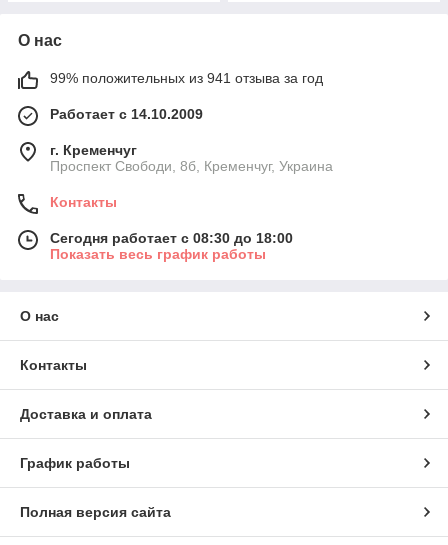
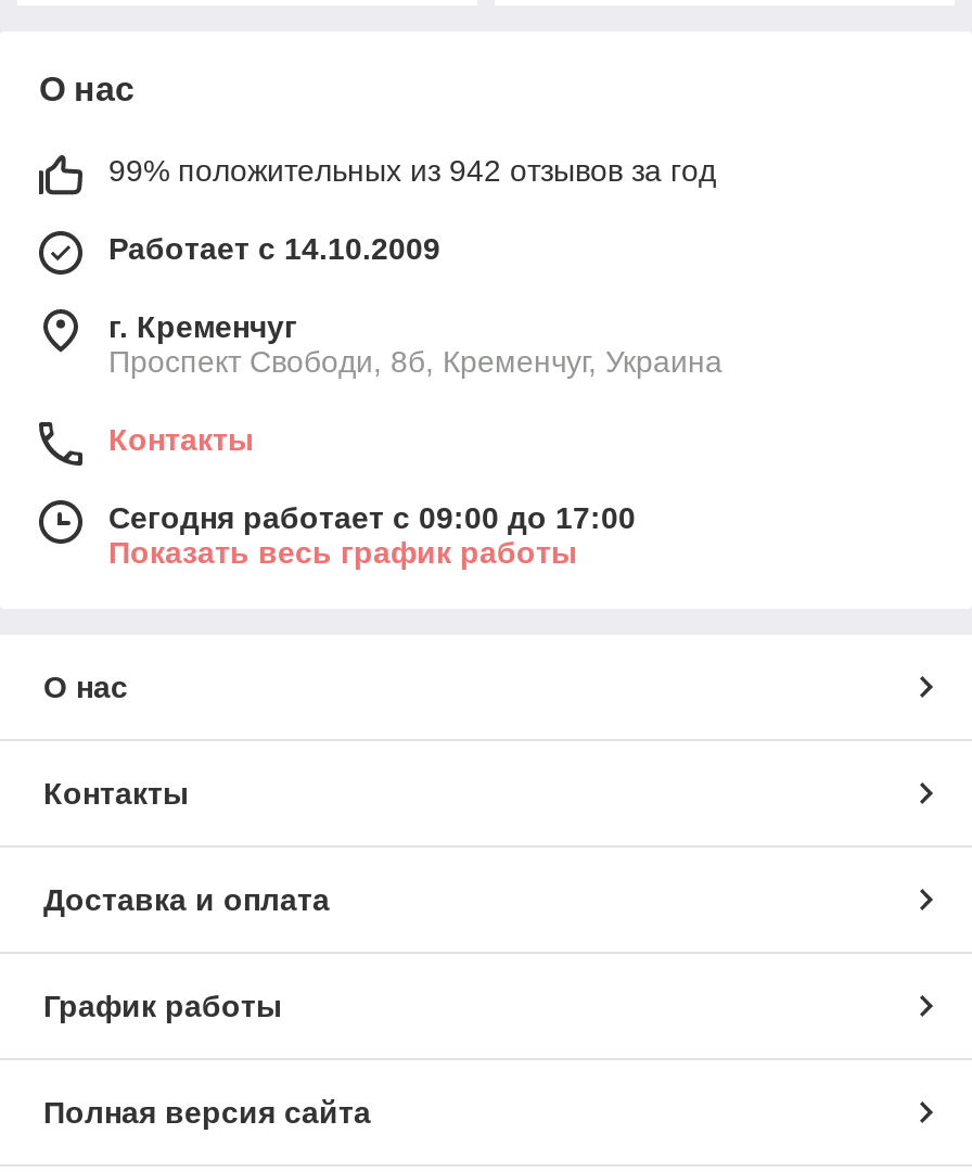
[50,70,323,86] 99% положительных из 941 отзыва за год -> [108,153,716,187] 99% положительных из 942 отзывов за год
[50,230,293,246] Сегодня работает с 08:30 до 18:00 -> [108,500,636,535] Сегодня работает с 09:00 до 17:00

